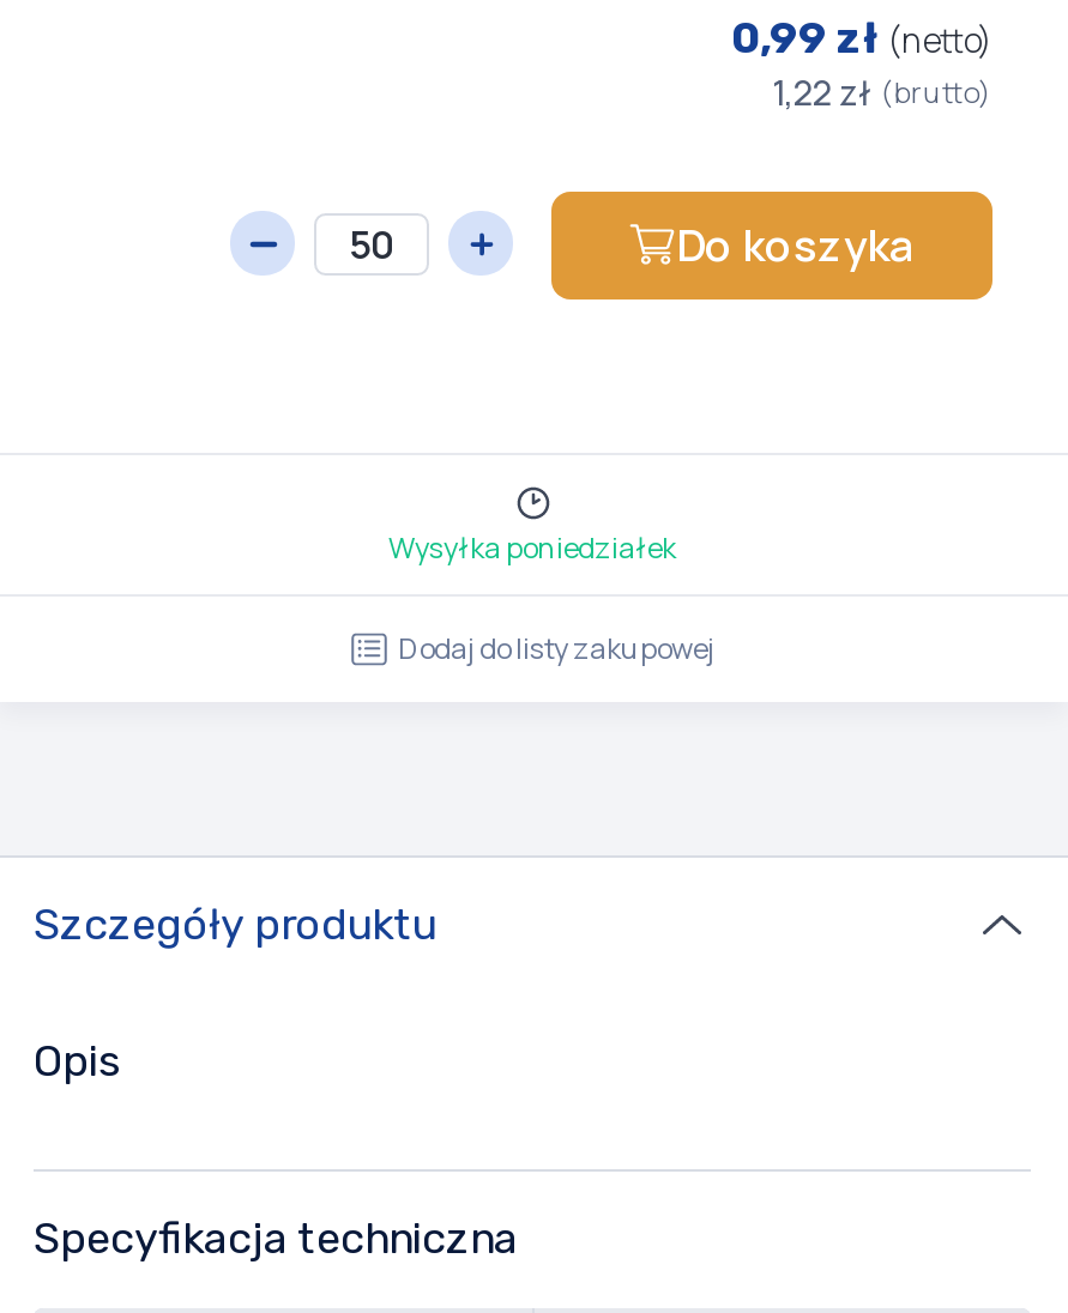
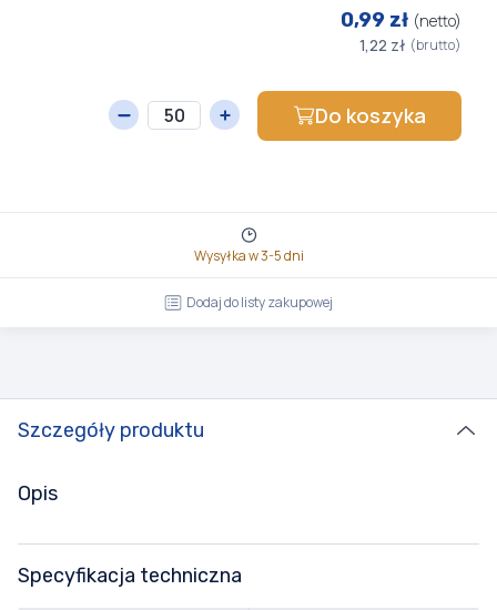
[388,527,676,568] Wysyłka poniedziałek -> [194,246,303,265] Wysyłka w 3-5 dni

